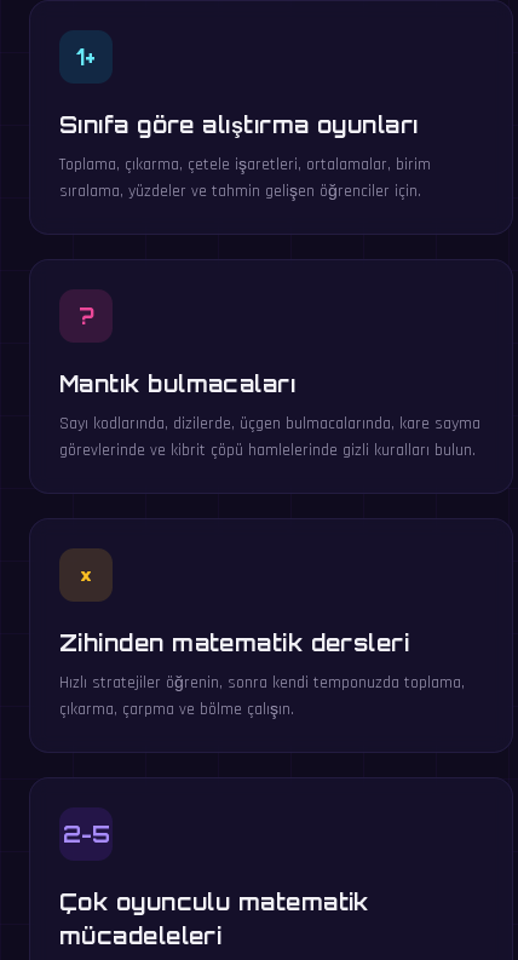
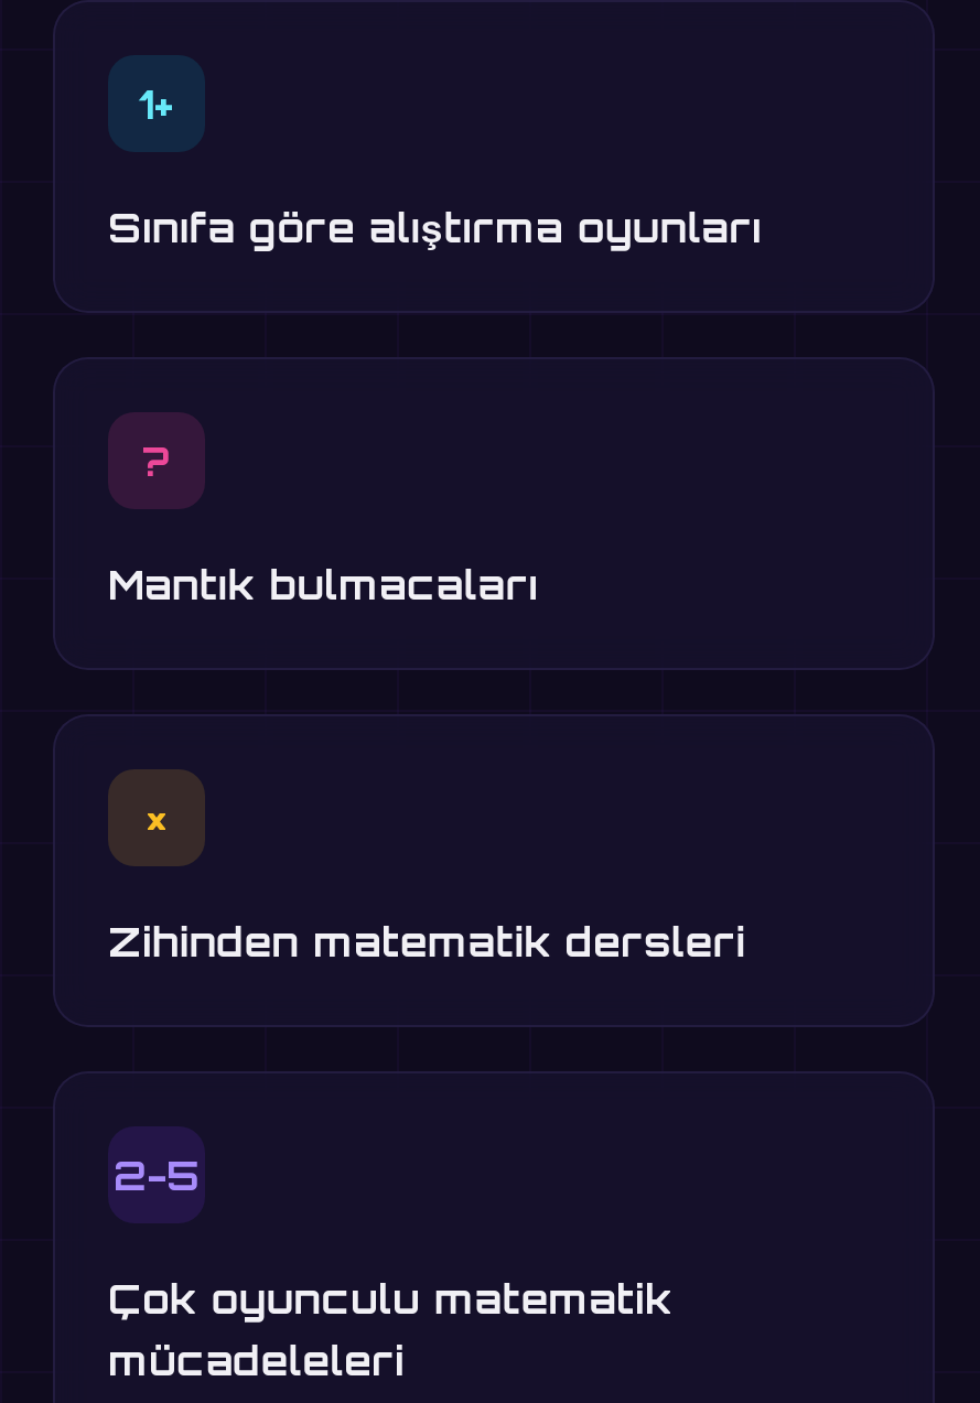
[59,153,431,202] Toplama, çıkarma, çetele işaretleri, ortalamalar, birim | sıralama, yüzdeler ve tahmin gelişen öğrenciler için. -> none
[59,412,480,461] Sayı kodlarında, dizilerde, üçgen bulmacalarında, kare sayma | görevlerinde ve kibrit çöpü hamlelerinde gizli kuralları bulun. -> none
[59,672,465,720] Hızlı stratejiler öğrenin, sonra kendi temponuzda toplama, | çıkarma, çarpma ve bölme çalışın. -> none

